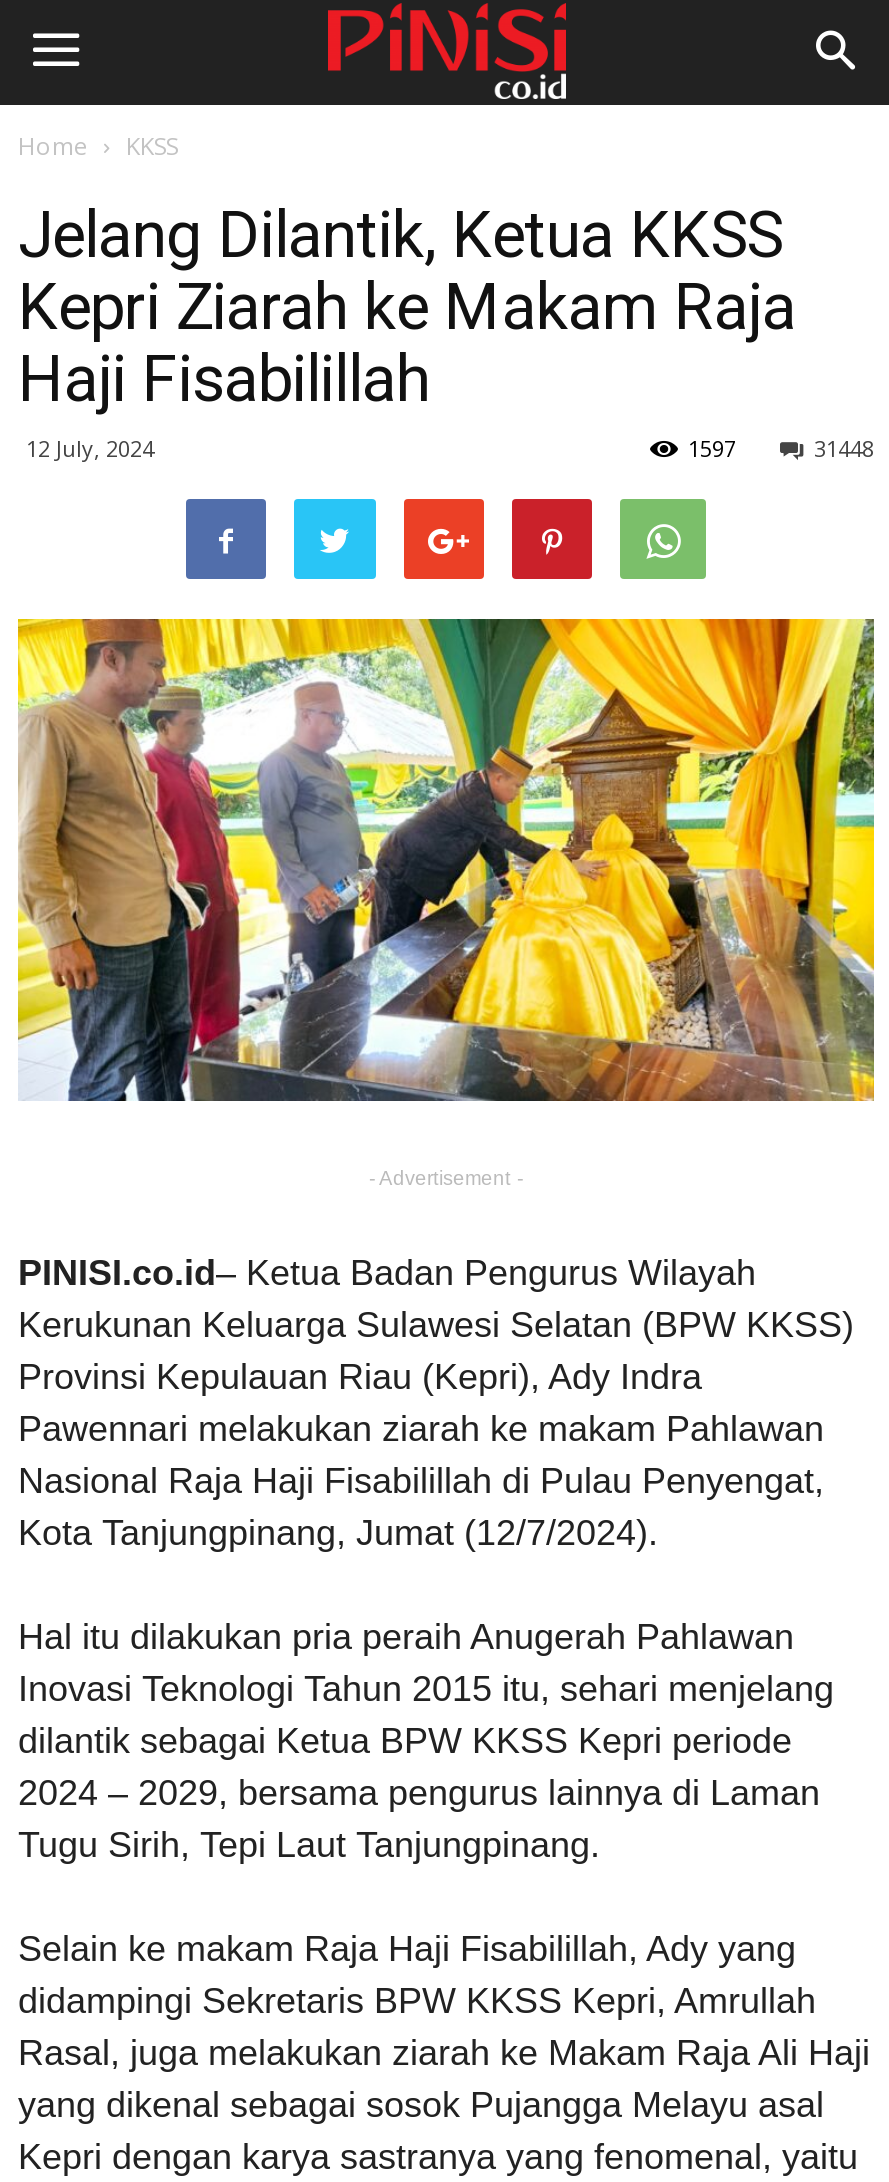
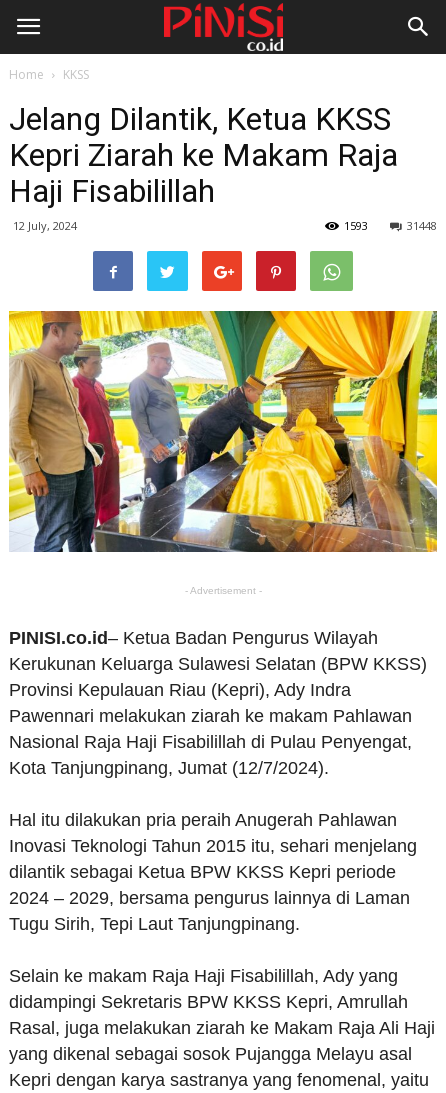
[688,433,736,463] 1597 -> [344,218,368,233] 1593

